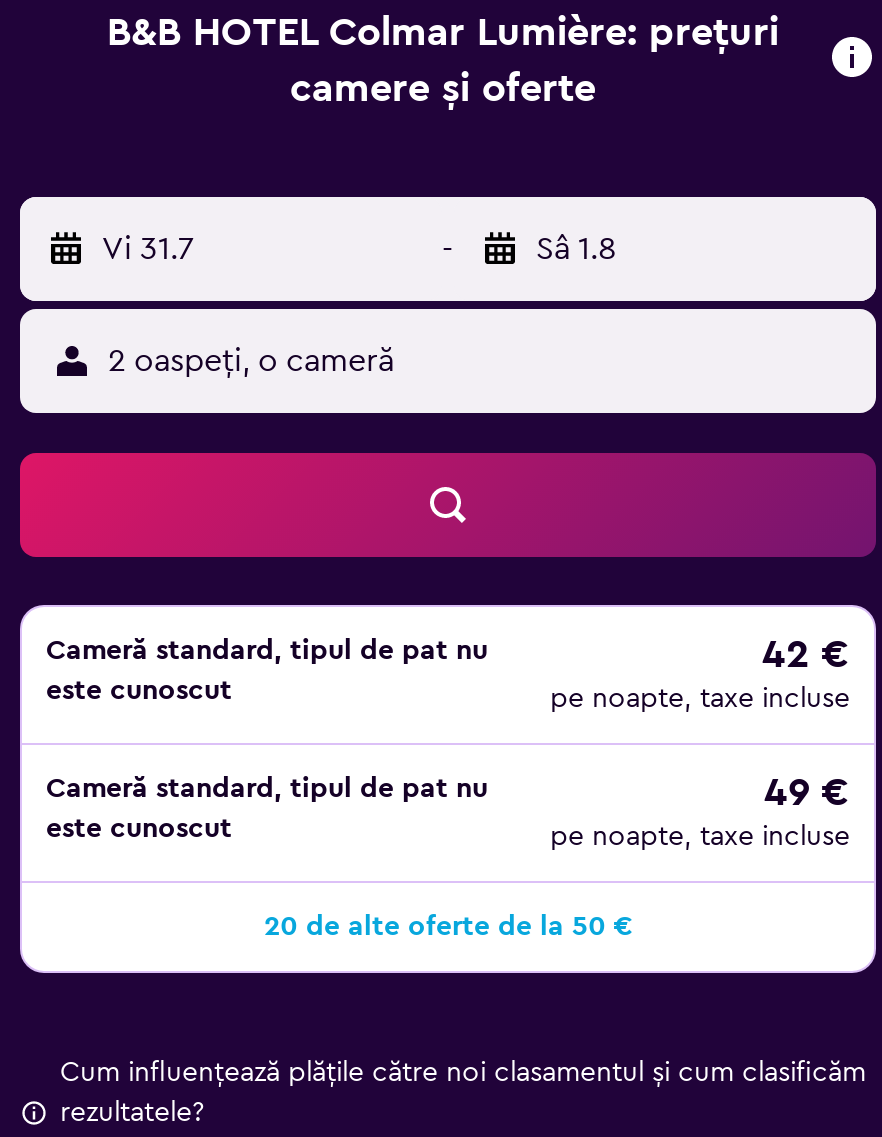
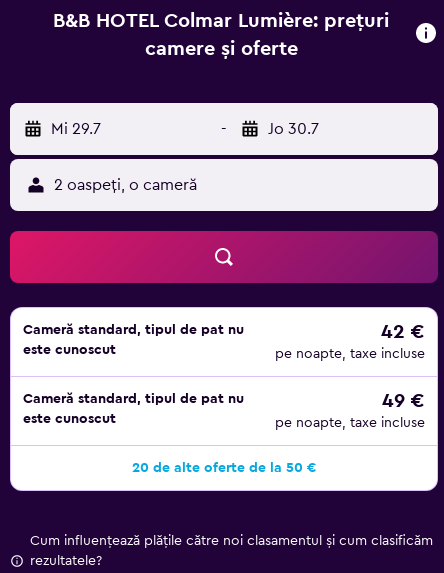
[102,233,194,265] Vi 31.7 -> [51,121,101,137] Mi 29.7
[536,233,616,265] Sâ 1.8 -> [268,121,319,137] Jo 30.7

